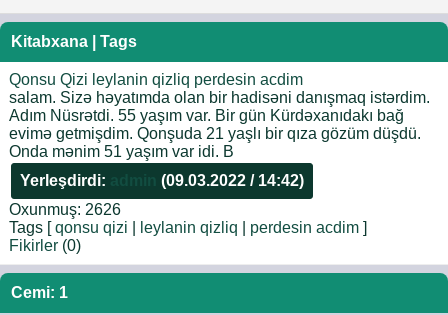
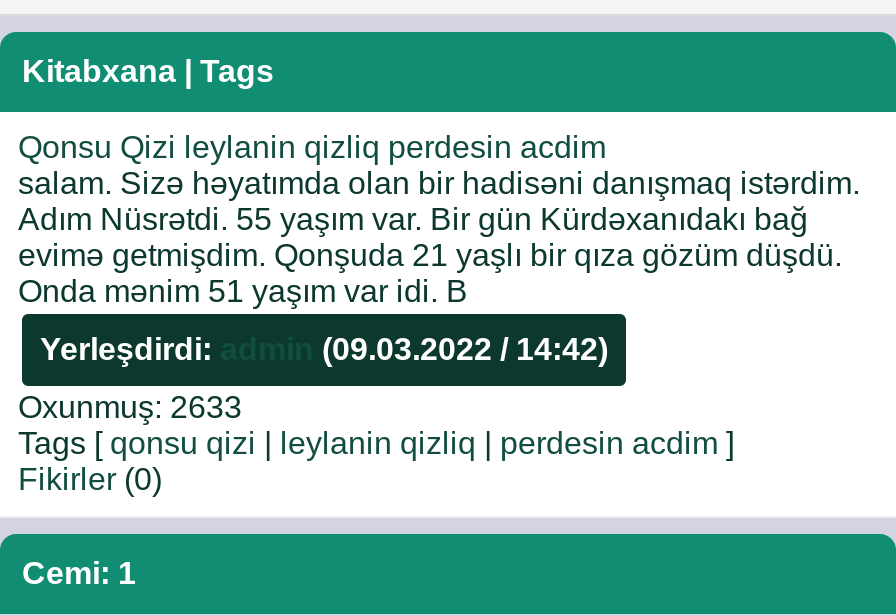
[9,201,121,218] Oxunmuş: 2626 -> [18,390,242,424] Oxunmuş: 2633

